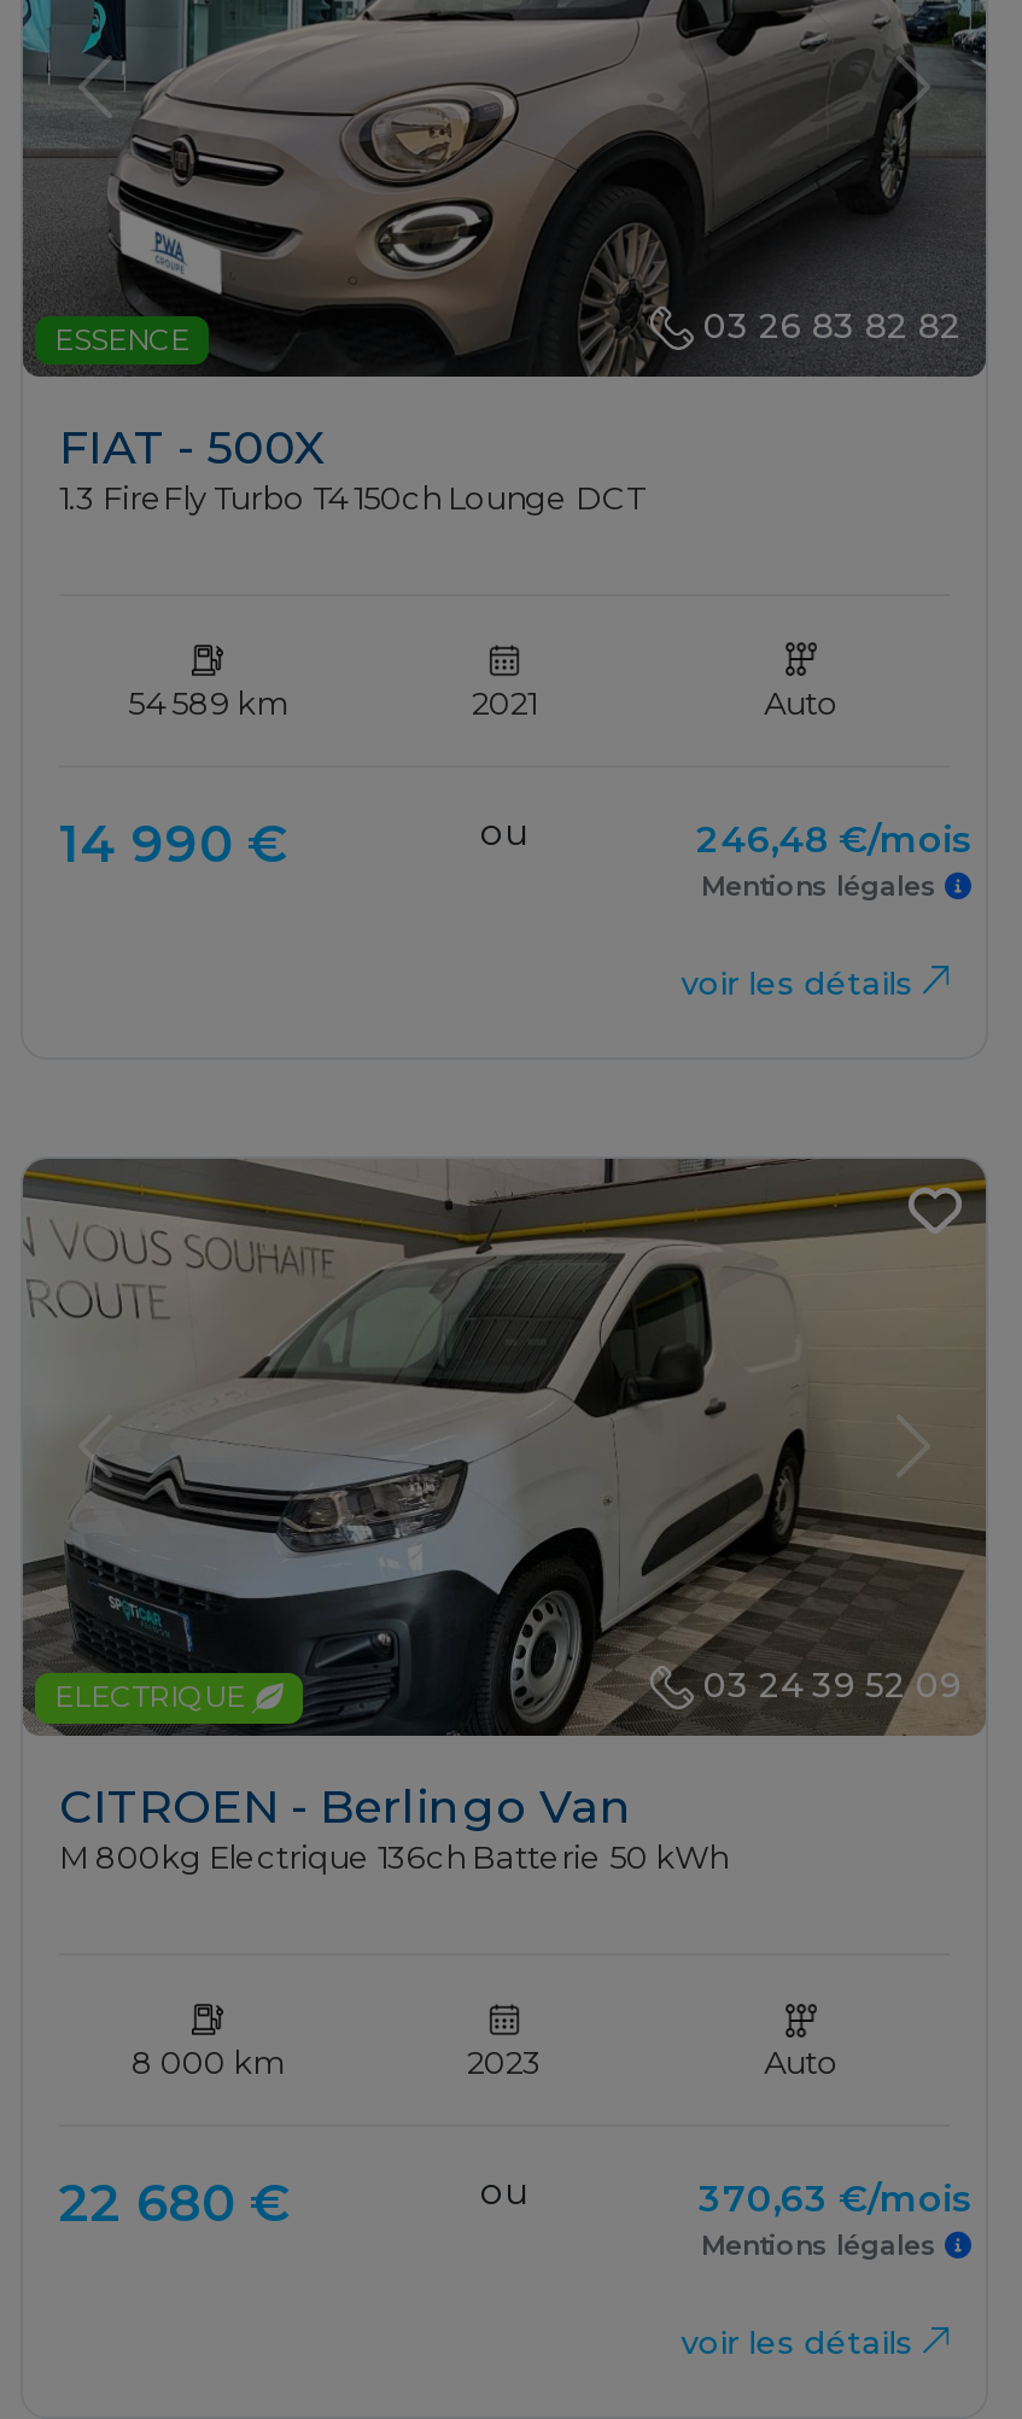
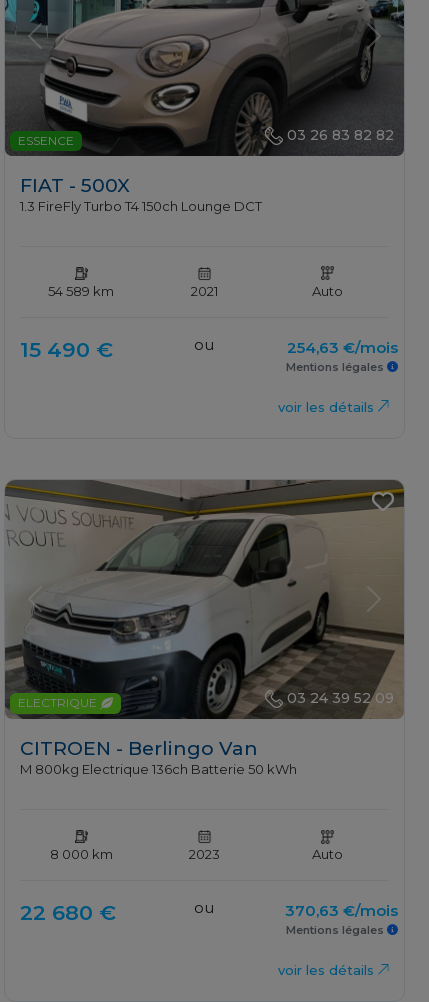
[59,813,288,873] 14 990 € -> [20,337,113,362] 15 490 €
[696,815,971,861] 246,48 €/mois -> [287,338,398,357] 254,63 €/mois

